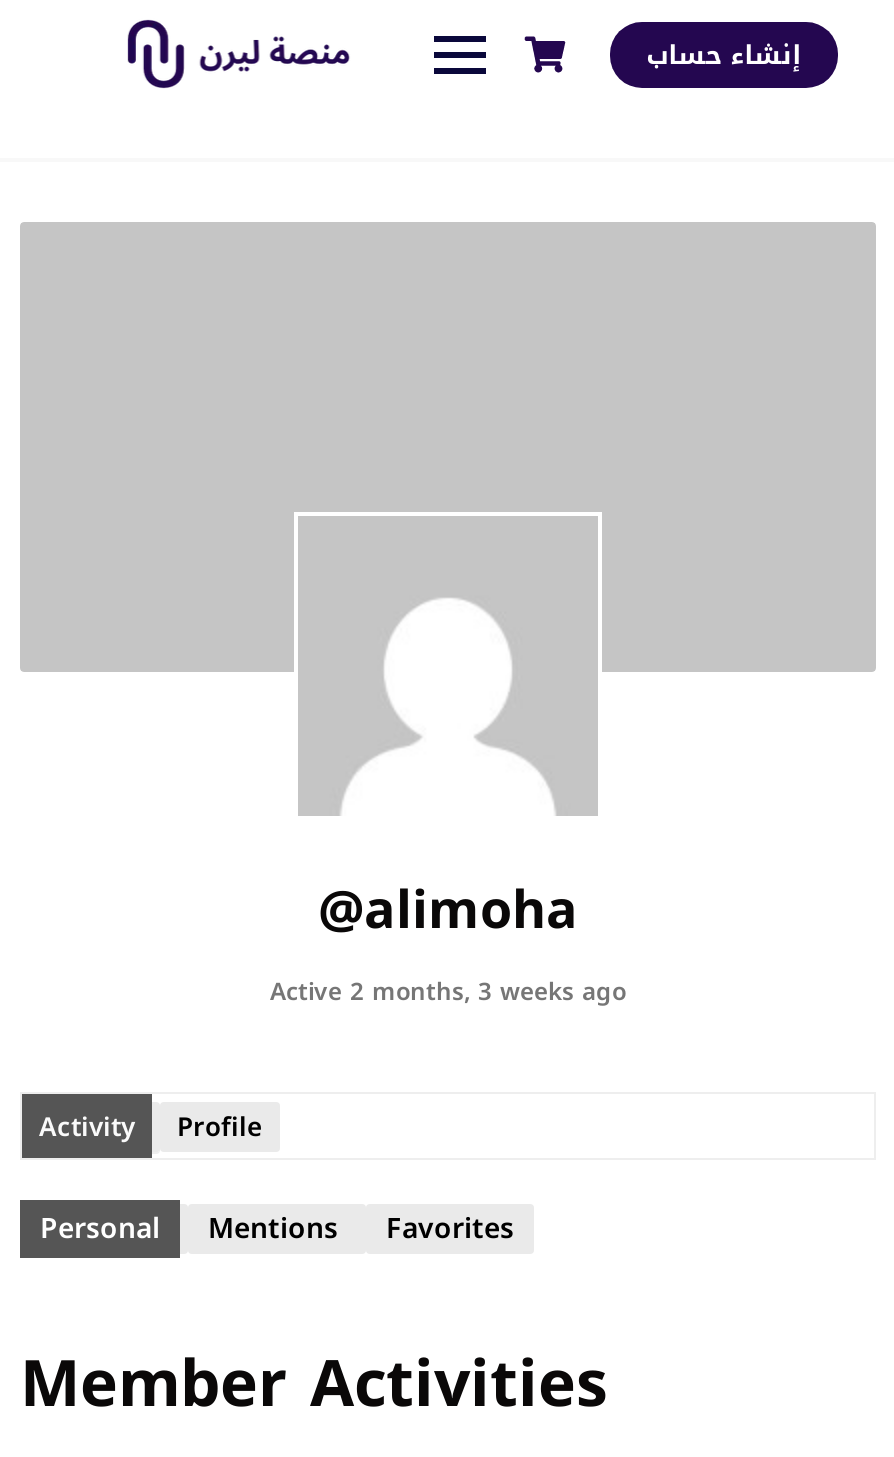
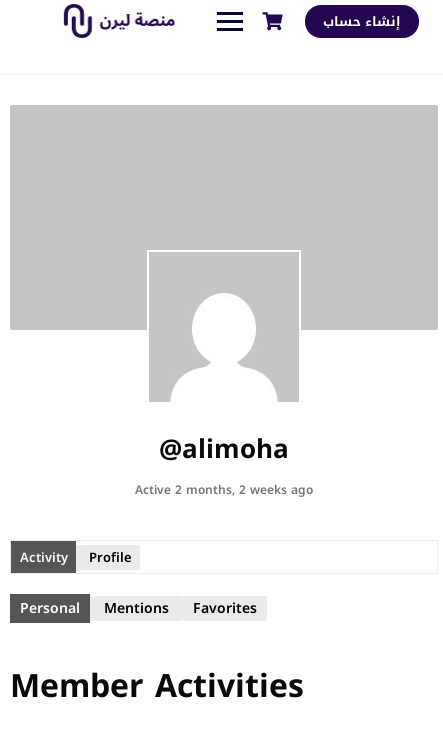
[270,970,626,1014] Active 2 months, 3 weeks ago -> [135,479,313,501] Active 2 months, 2 weeks ago

